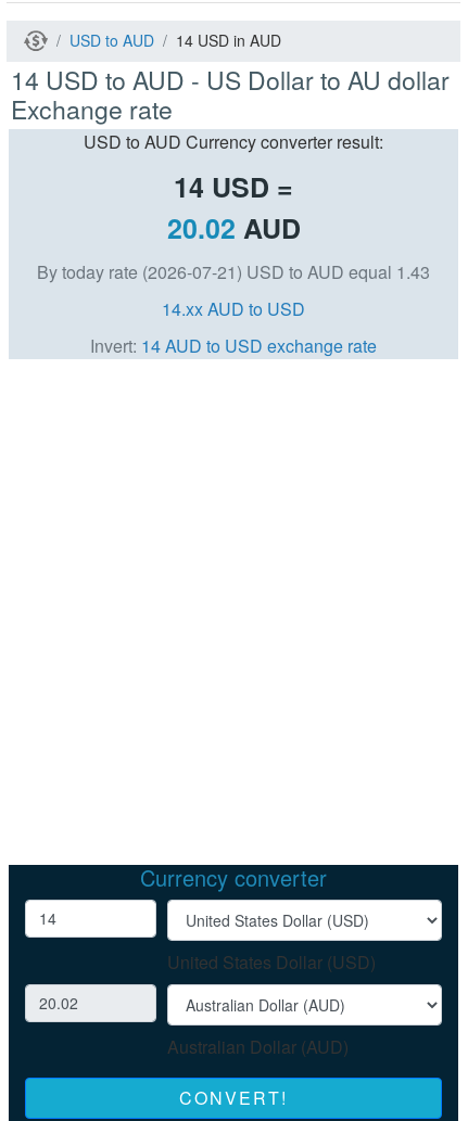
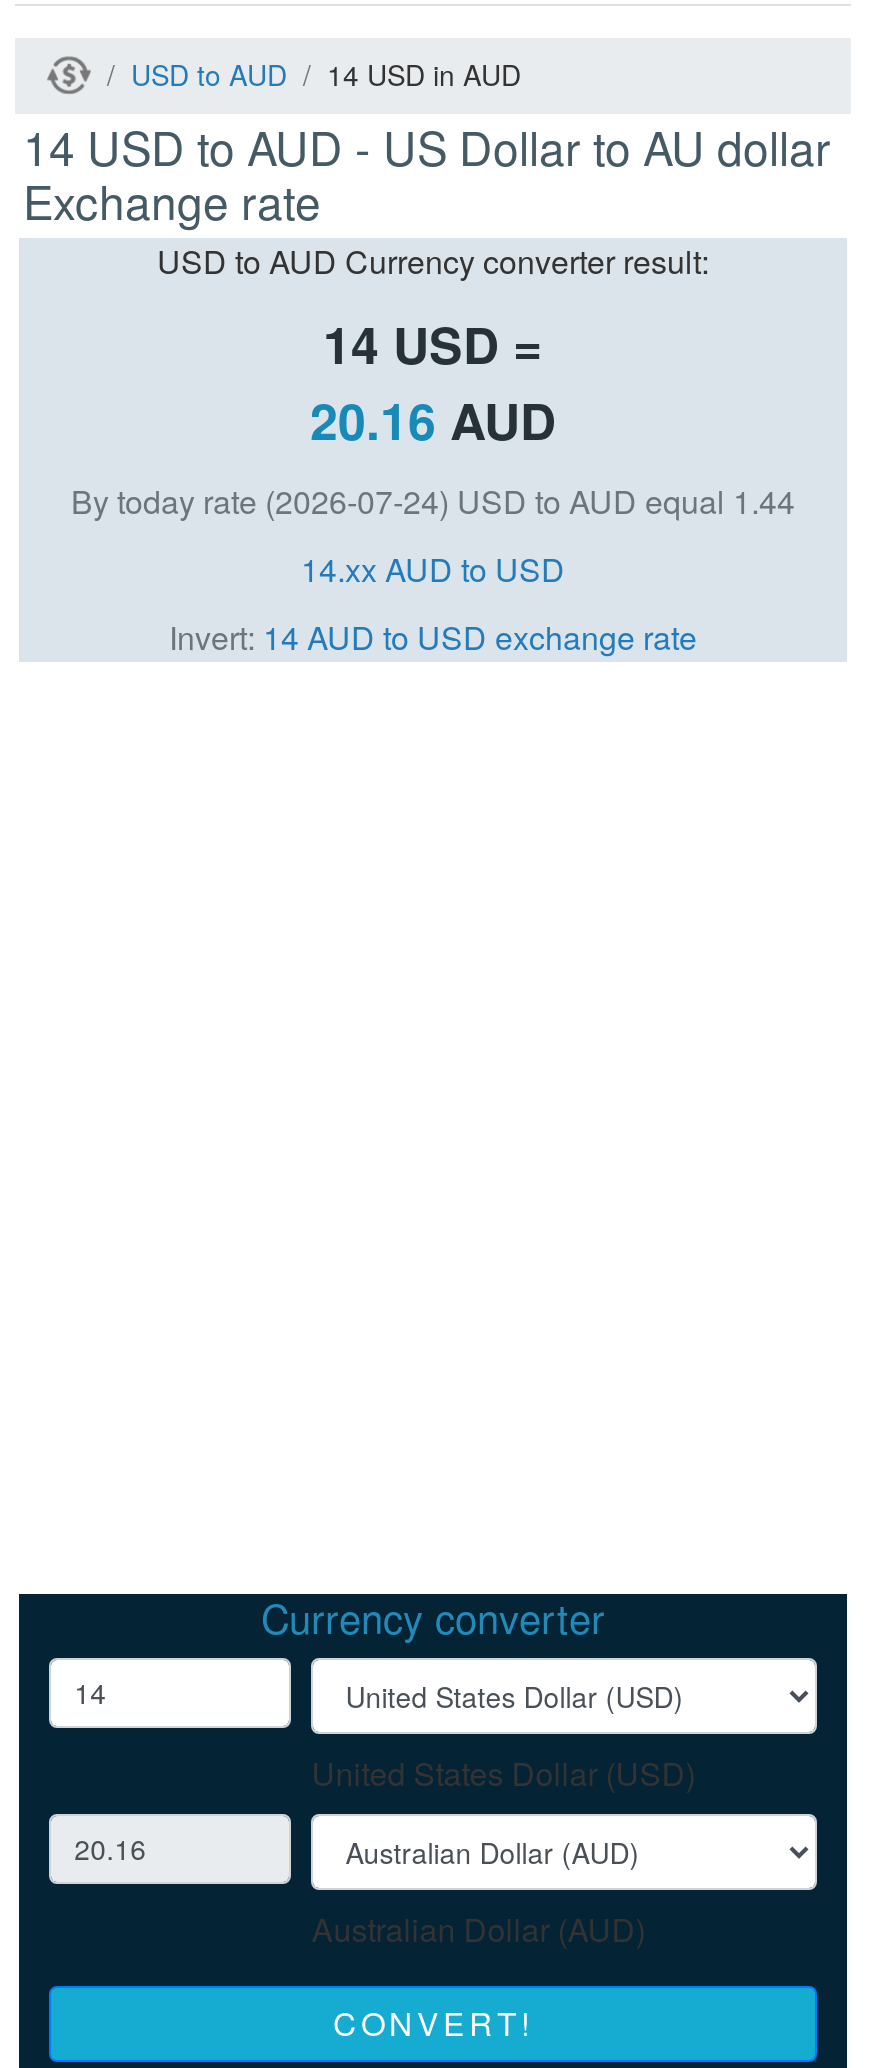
[167,209,300,248] 20.02 AUD -> [310,385,556,457] 20.16 AUD
[37,260,430,285] By today rate (2026-07-21) USD to AUD equal 1.43 -> [71,479,795,525] By today rate (2026-07-24) USD to AUD equal 1.44

